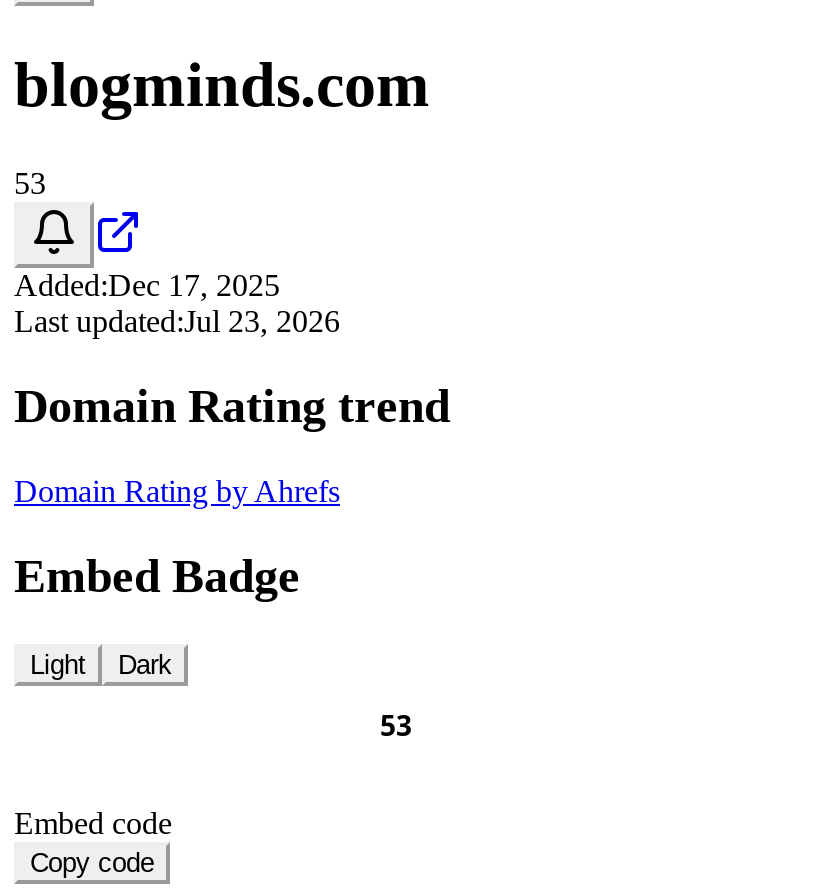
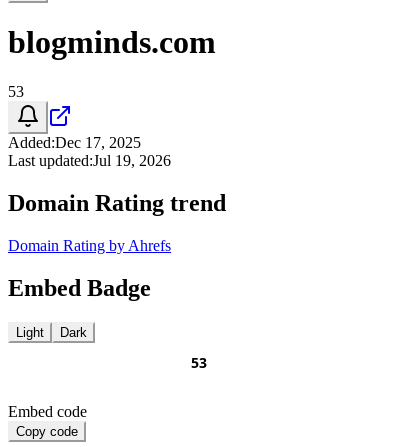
[14,304,340,338] Last updated:Jul 23, 2026 -> [8,152,171,169] Last updated:Jul 19, 2026

